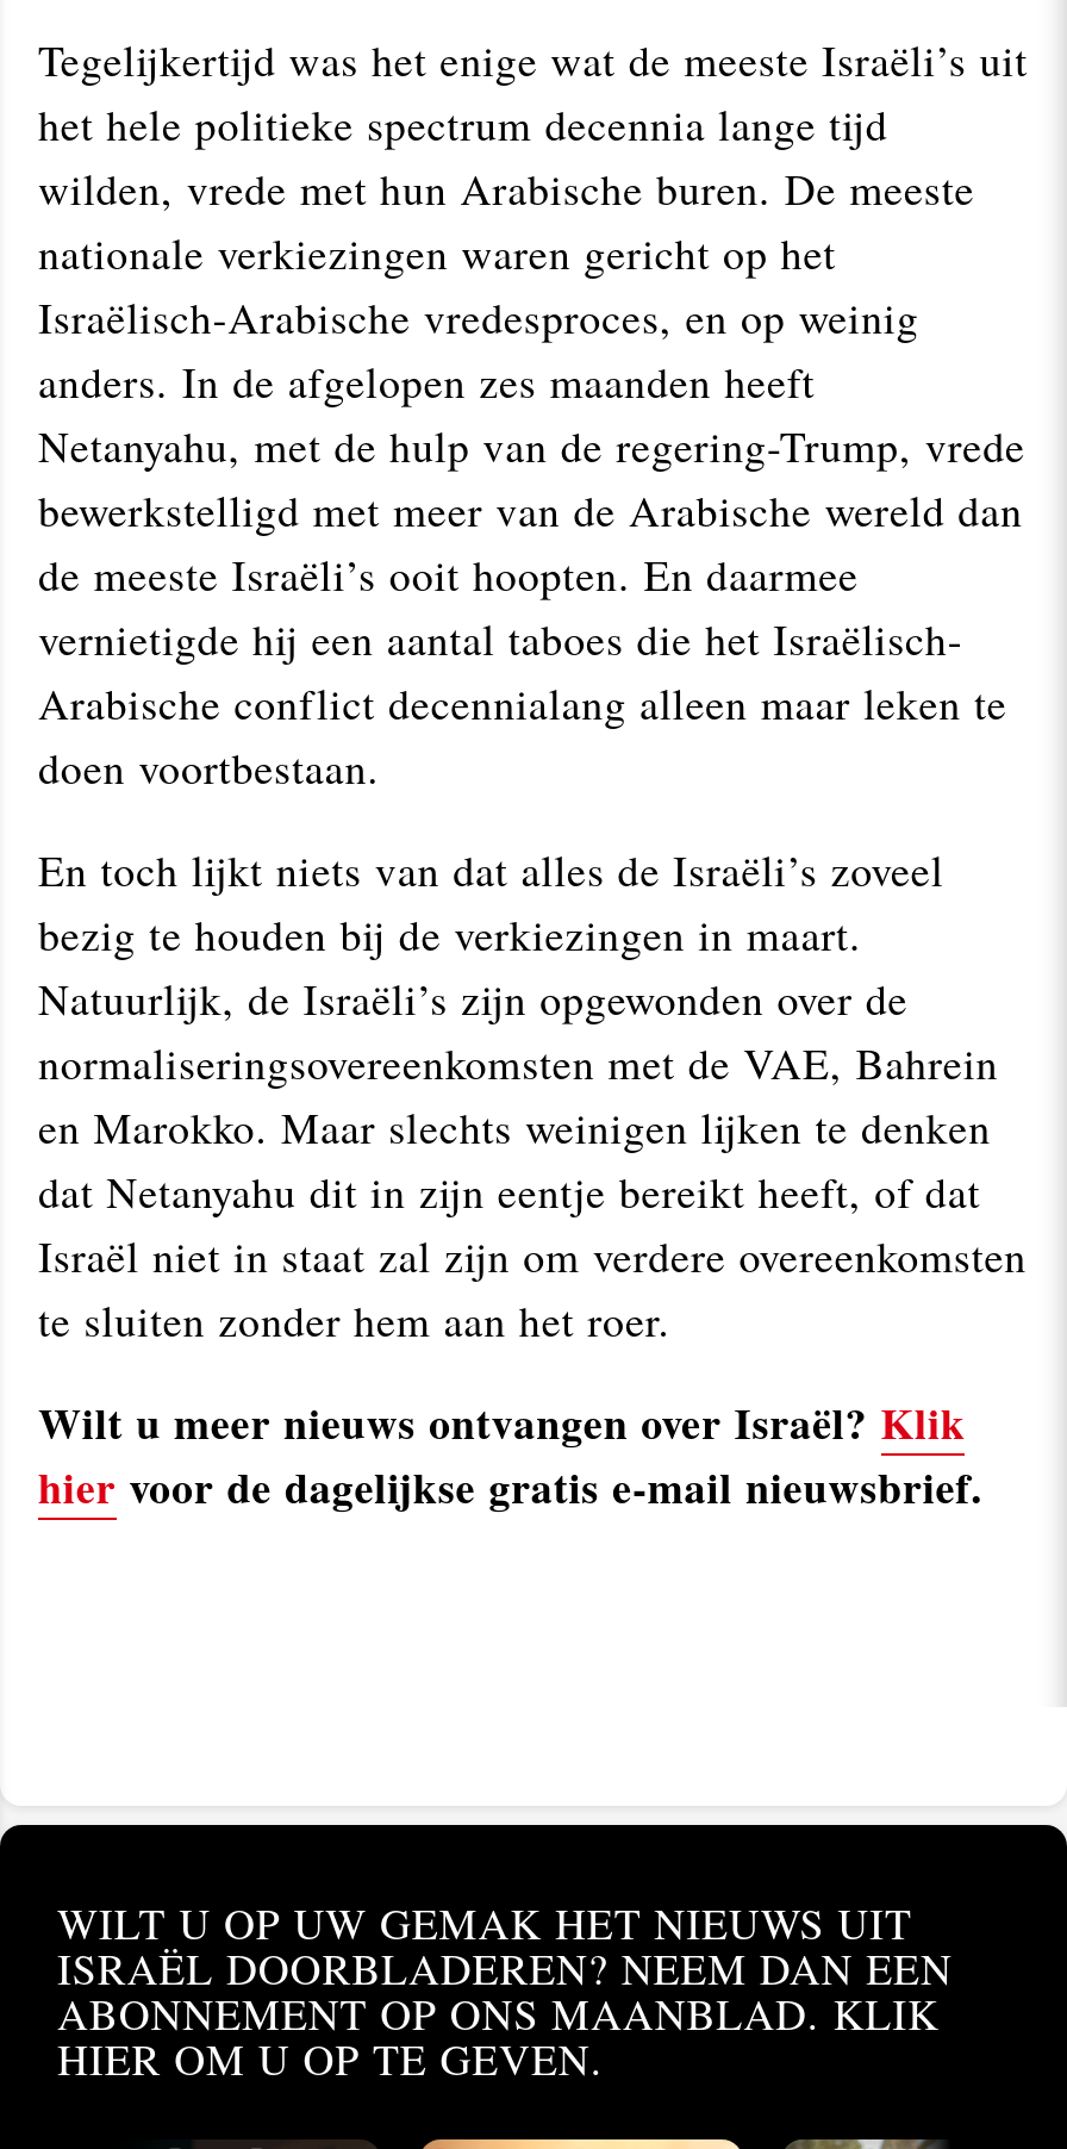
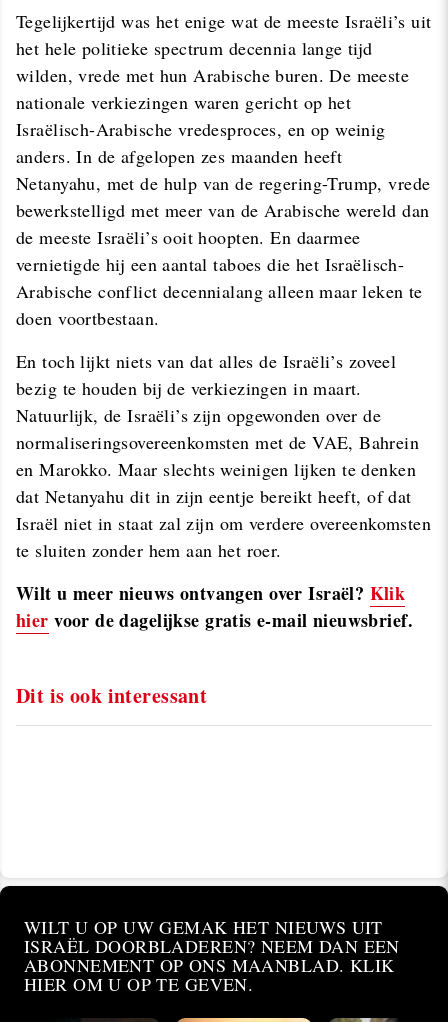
none -> [16,681,207,710] Dit is ook interessant

